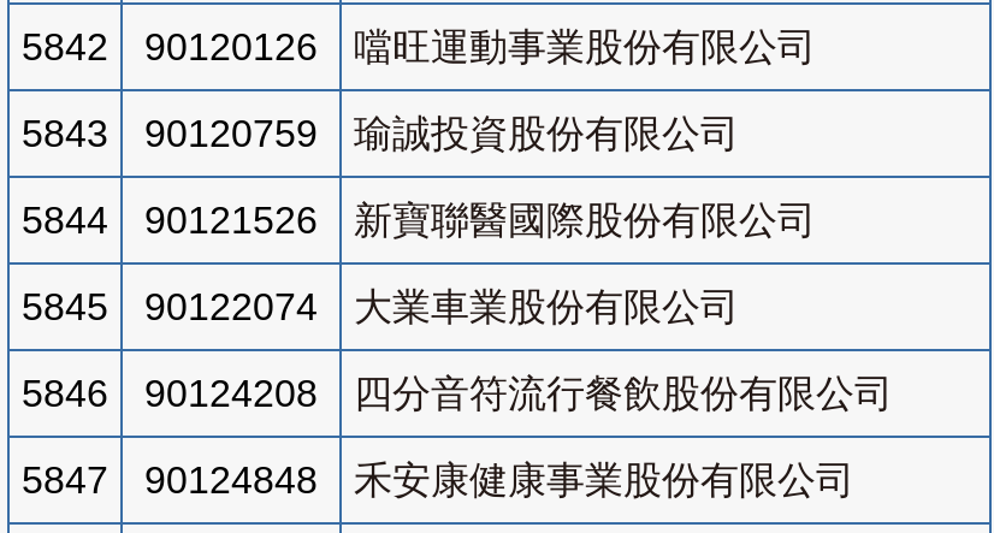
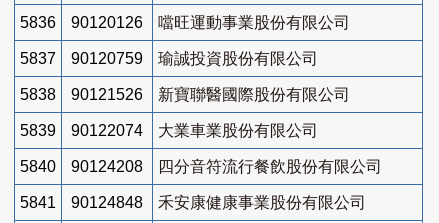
[22,26,816,67] 5842 90120126 噹旺運動事業股份有限公司 -> [20,14,350,31] 5836 90120126 噹旺運動事業股份有限公司
[22,113,739,154] 5843 90120759 瑜誠投資股份有限公司 -> [20,50,318,67] 5837 90120759 瑜誠投資股份有限公司
[22,199,816,240] 5844 90121526 新寶聯醫國際股份有限公司 -> [20,86,350,103] 5838 90121526 新寶聯醫國際股份有限公司
[22,286,739,327] 5845 90122074 大業車業股份有限公司 -> [20,122,318,139] 5839 90122074 大業車業股份有限公司
[22,373,893,414] 5846 90124208 四分音符流行餐飲股份有限公司 -> [20,158,382,175] 5840 90124208 四分音符流行餐飲股份有限公司
[22,459,854,500] 5847 90124848 禾安康健康事業股份有限公司 -> [20,194,366,211] 5841 90124848 禾安康健康事業股份有限公司

